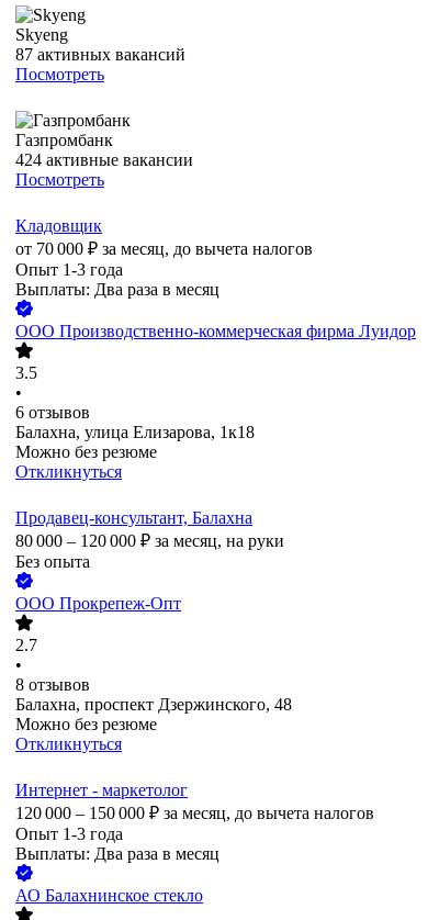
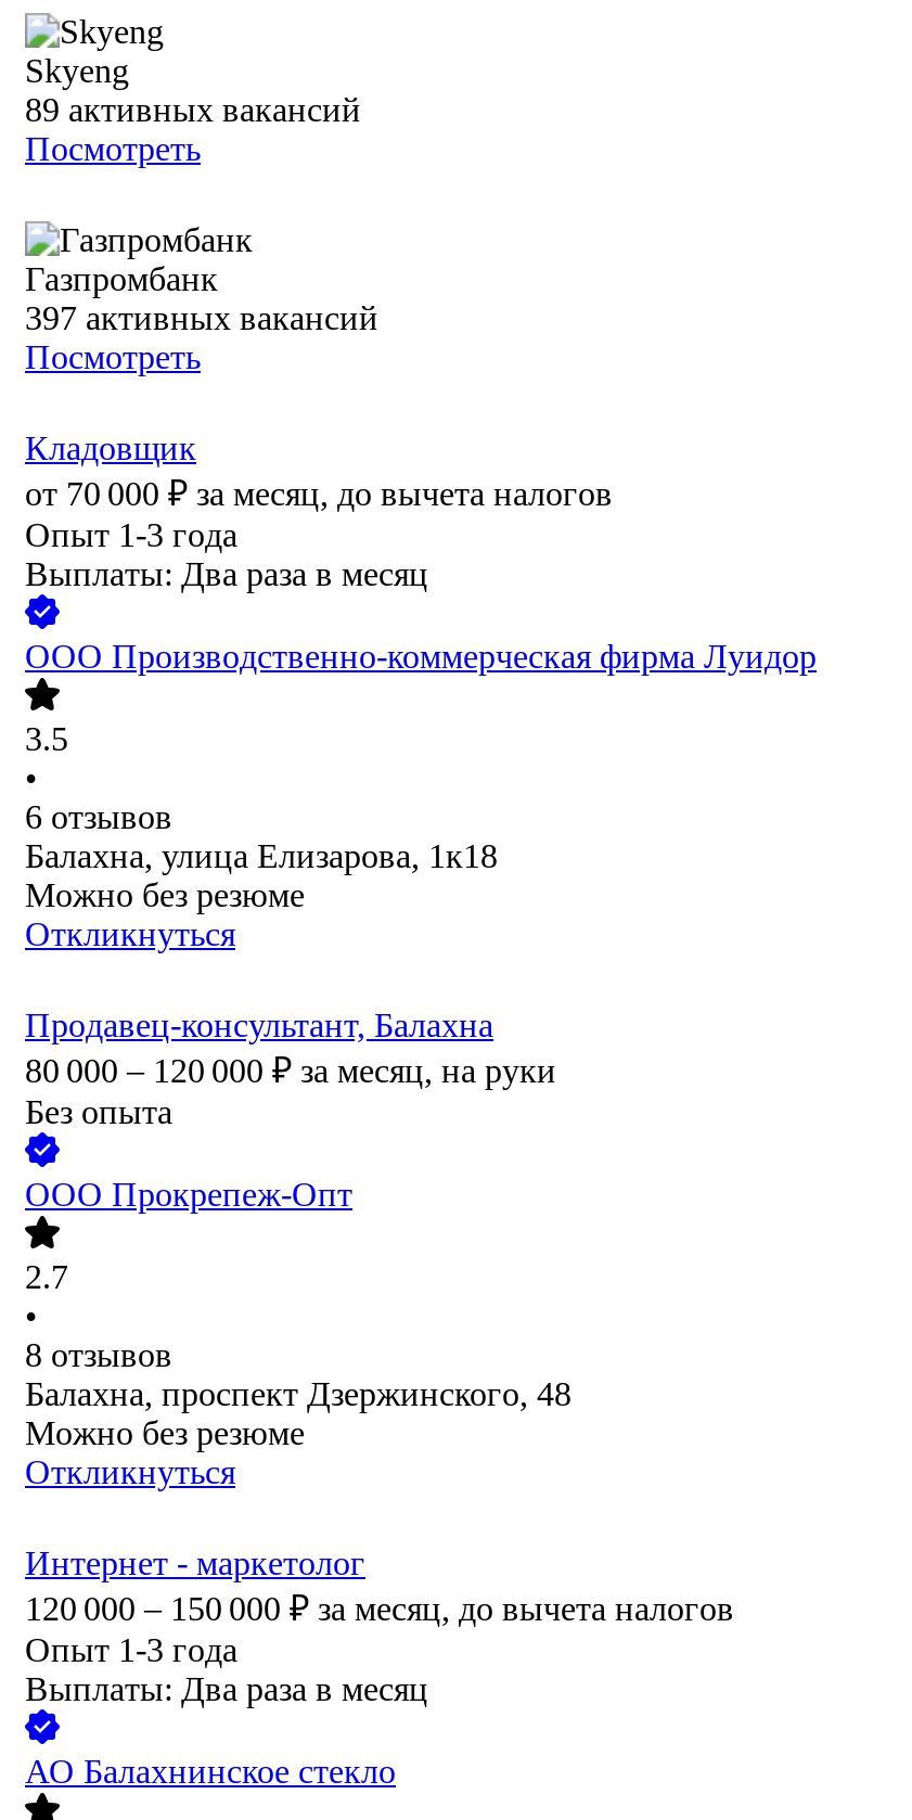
[15,45,185,64] 87 активных вакансий -> [25,92,361,129] 89 активных вакансий
[15,151,193,169] 424 активные вакансии -> [25,300,378,337] 397 активных вакансий

